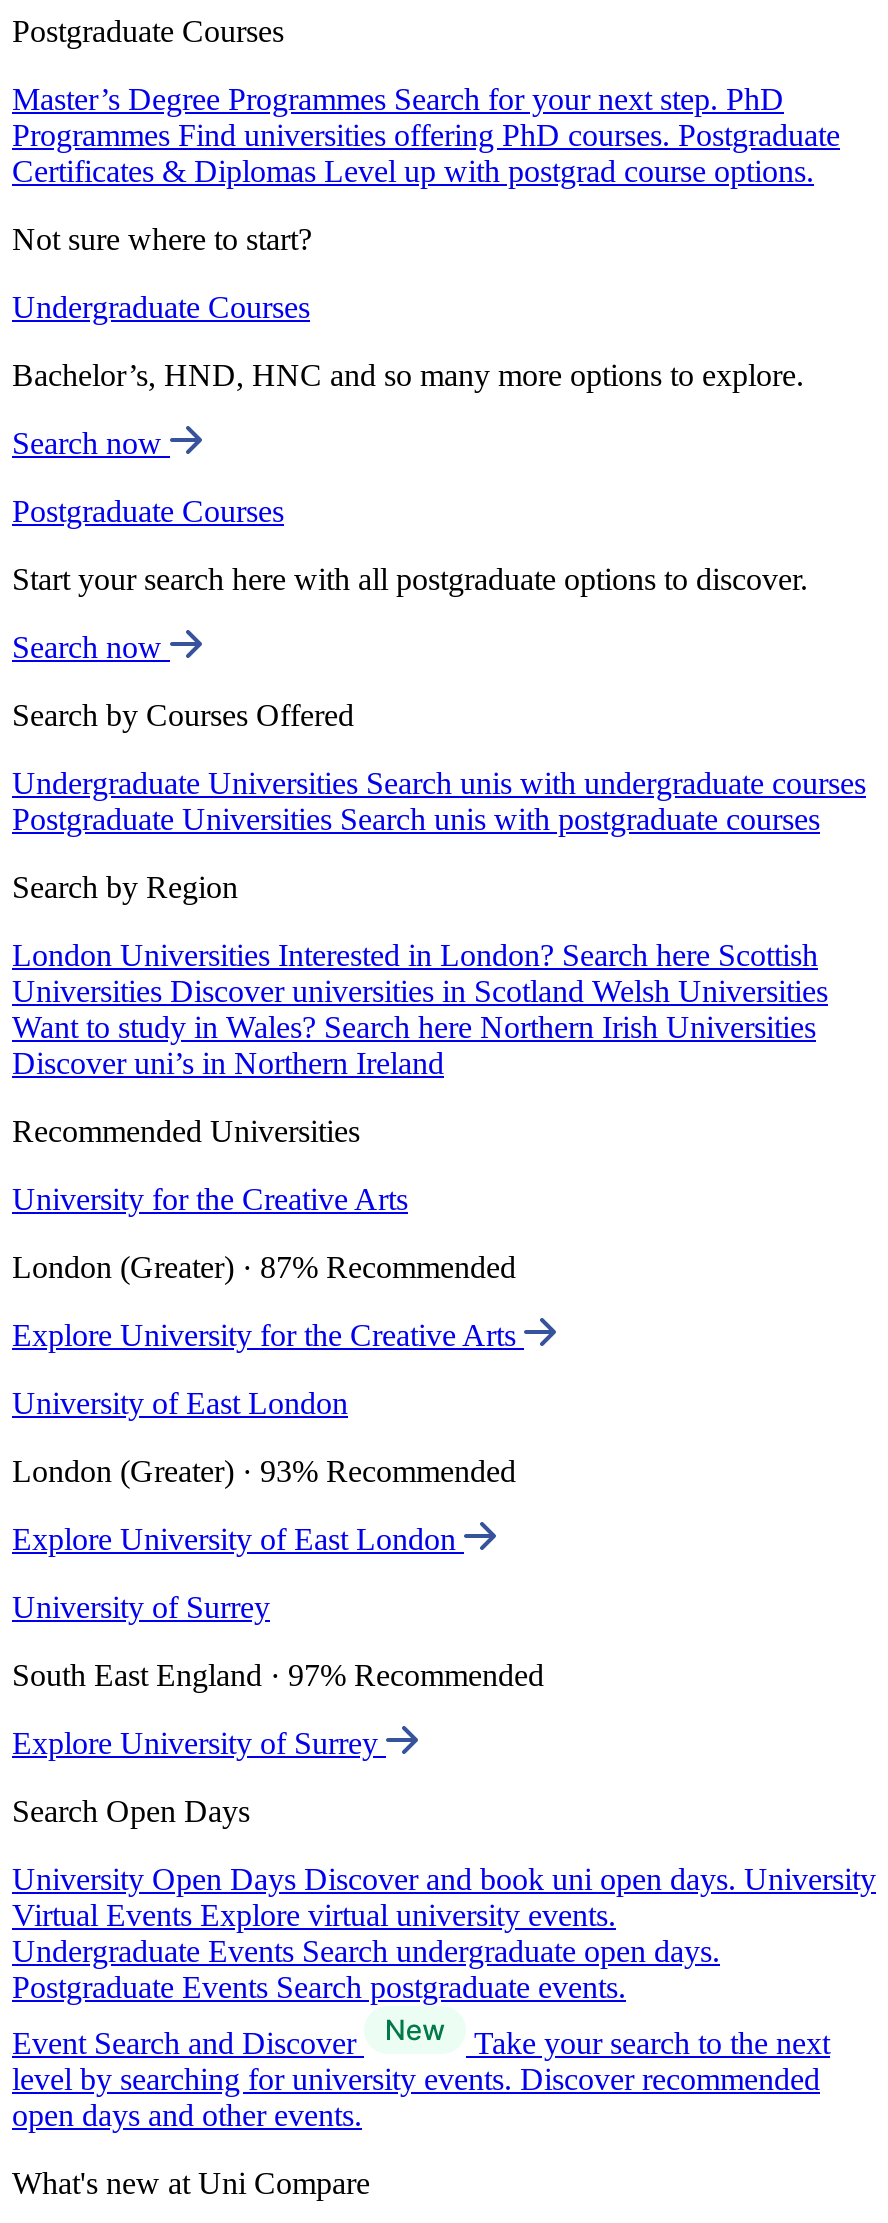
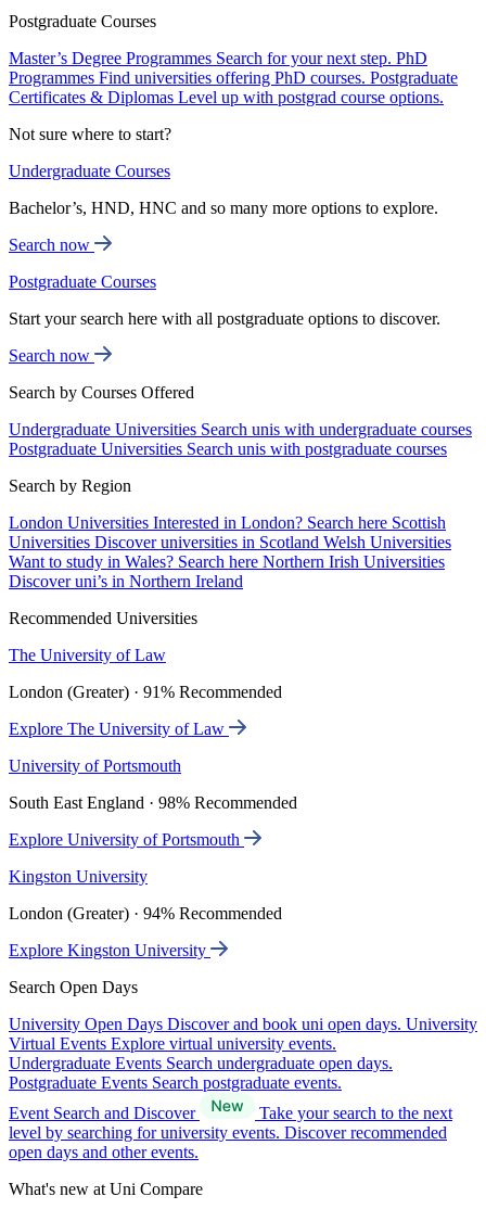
[12,1182,408,1216] University for the Creative Arts -> [9,646,166,664] The University of Law
[12,1250,516,1284] London (Greater) · 87% Recommended -> [9,683,282,701] London (Greater) · 91% Recommended
[12,1318,524,1352] Explore University for the Creative Arts -> [9,720,229,738] Explore The University of Law
[12,1386,348,1420] University of East London -> [9,757,181,775] University of Portsmouth
[12,1454,516,1488] London (Greater) · 93% Recommended -> [9,793,297,812] South East England · 98% Recommended
[12,1522,464,1556] Explore University of East London -> [9,830,244,849] Explore University of Portsmouth
[12,1590,270,1624] University of Surrey -> [9,867,148,886] Kingston University
[12,1658,544,1692] South East England · 97% Recommended -> [9,904,282,923] London (Greater) · 94% Recommended
[12,1726,386,1760] Explore University of Surrey -> [9,941,210,959] Explore Kingston University

